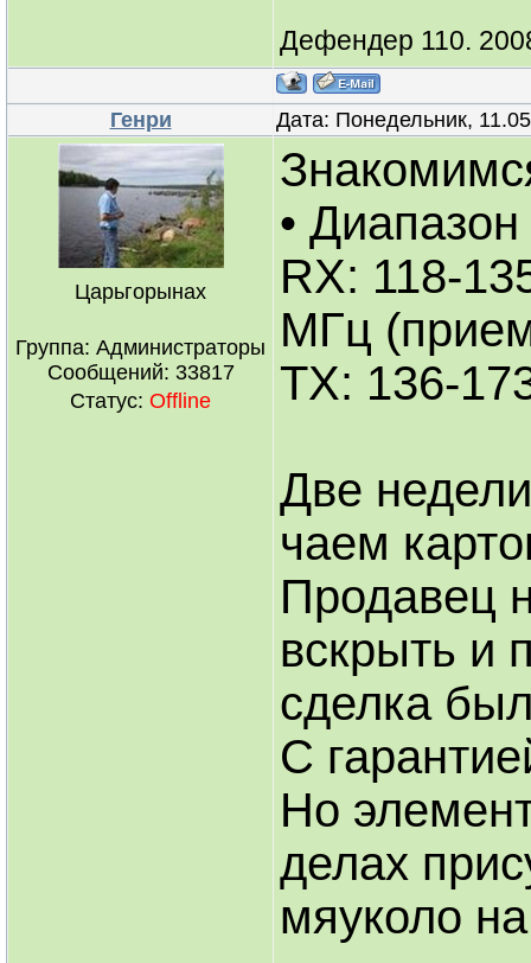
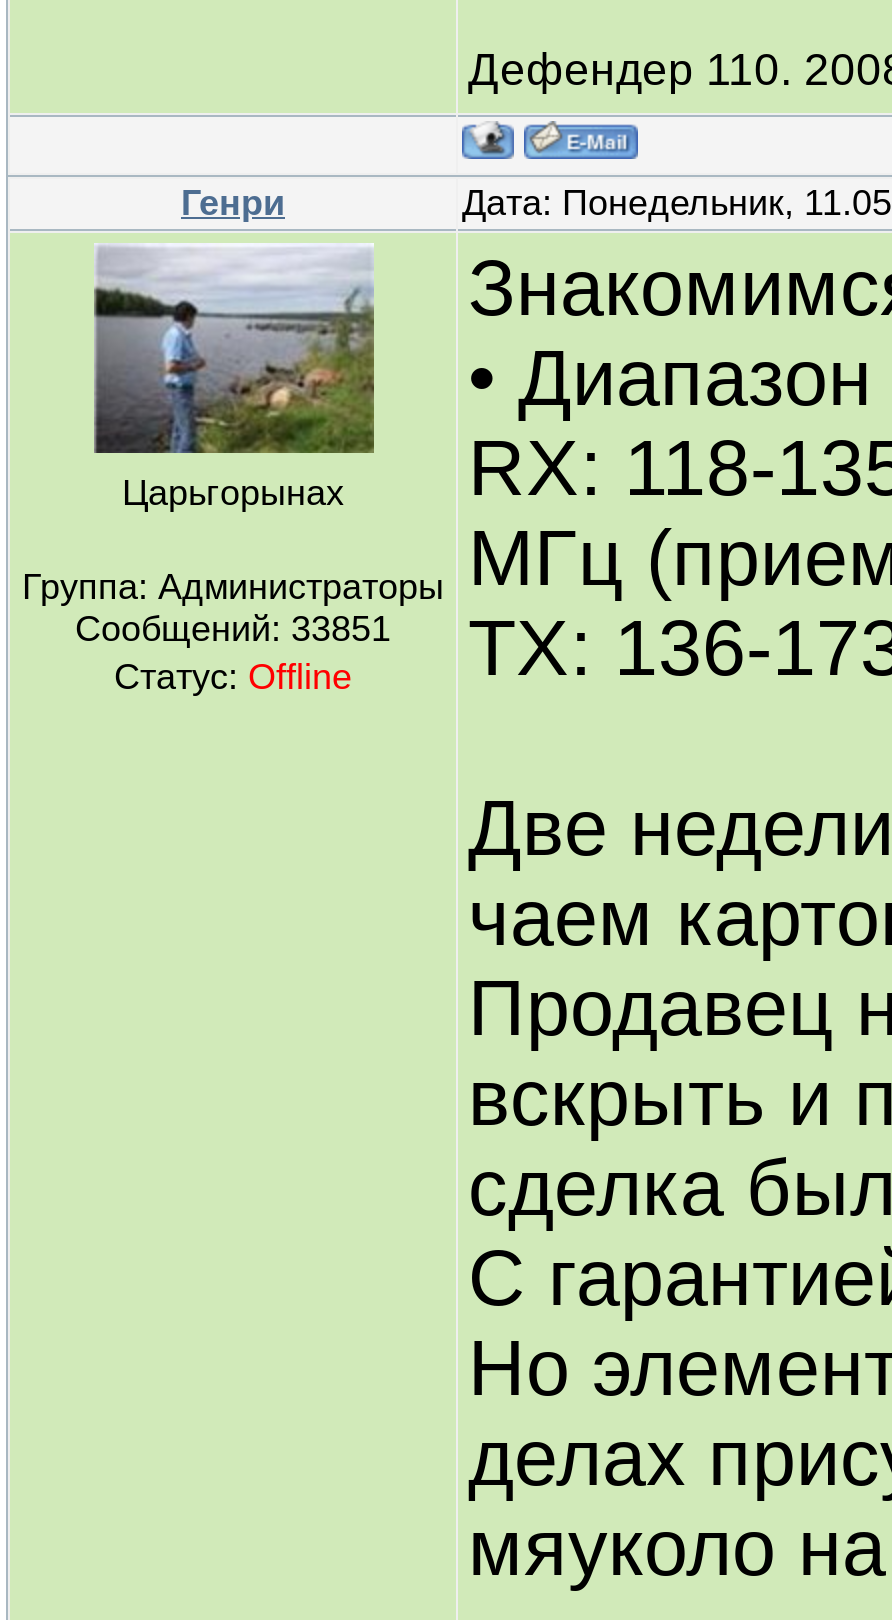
[47,361,234,384] Сообщений: 33817 -> [75,609,391,649] Сообщений: 33851

